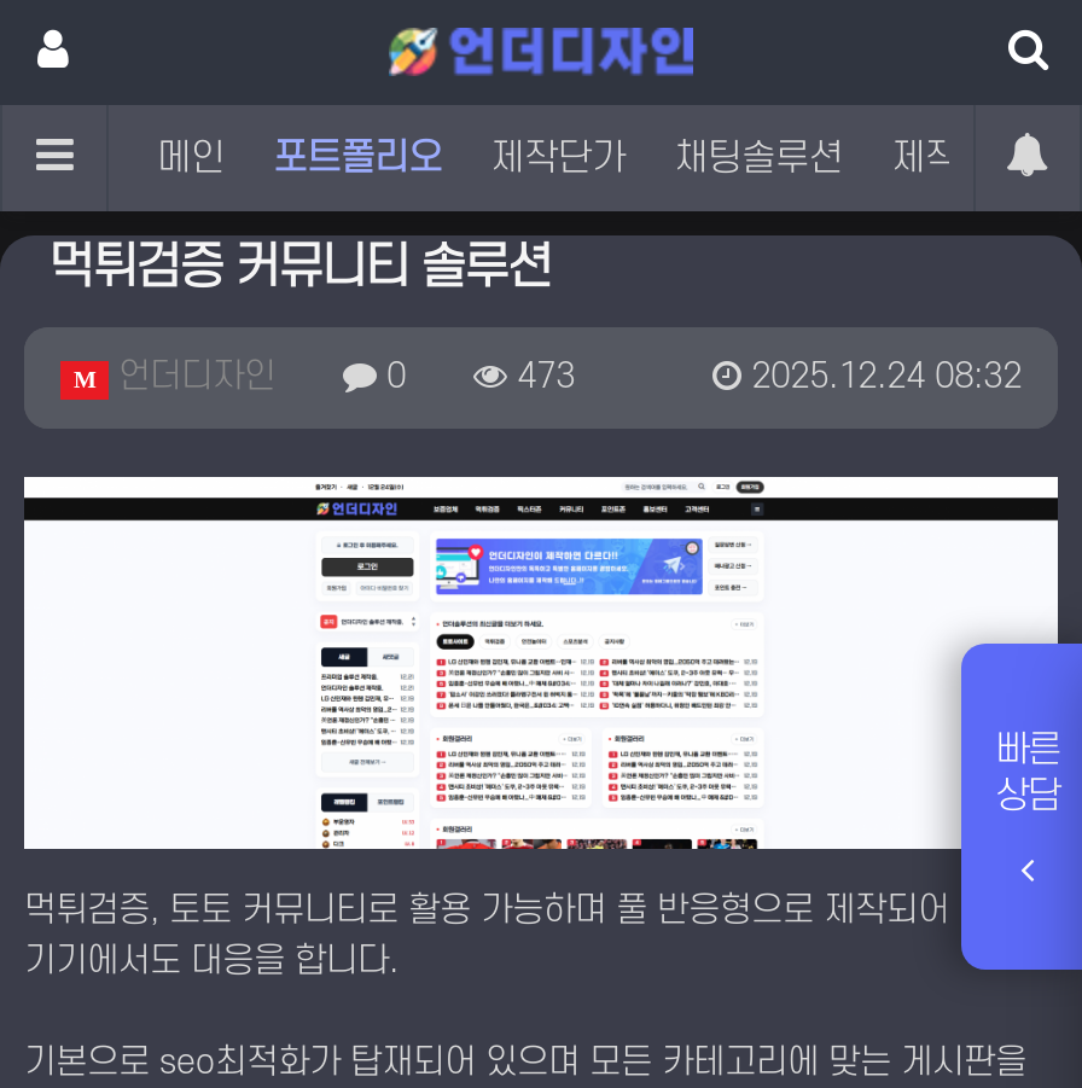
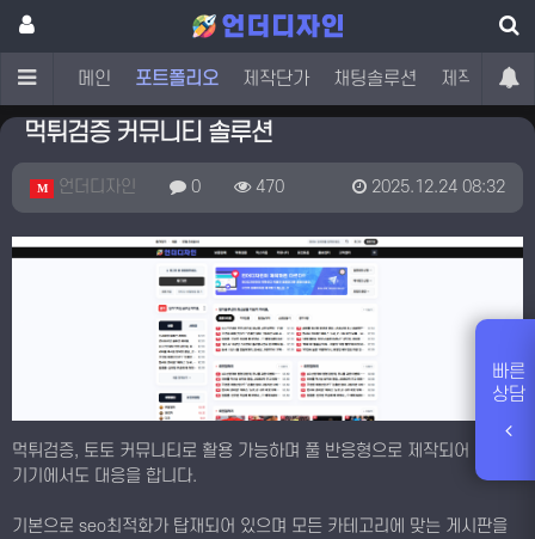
[507,356,575,397] 473 -> [251,177,284,197] 470

